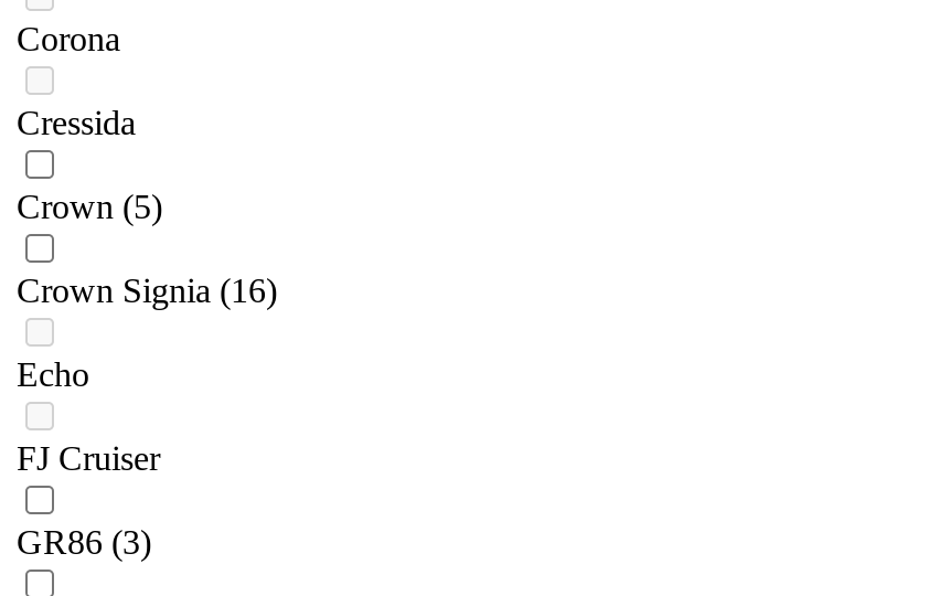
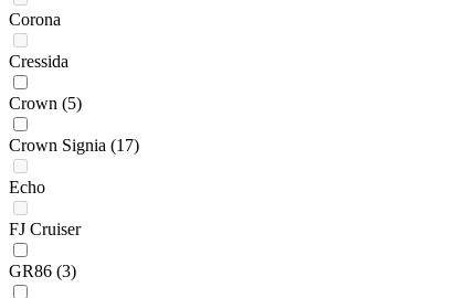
[17,272,277,310] Crown Signia (16) -> [9,136,139,155] Crown Signia (17)

